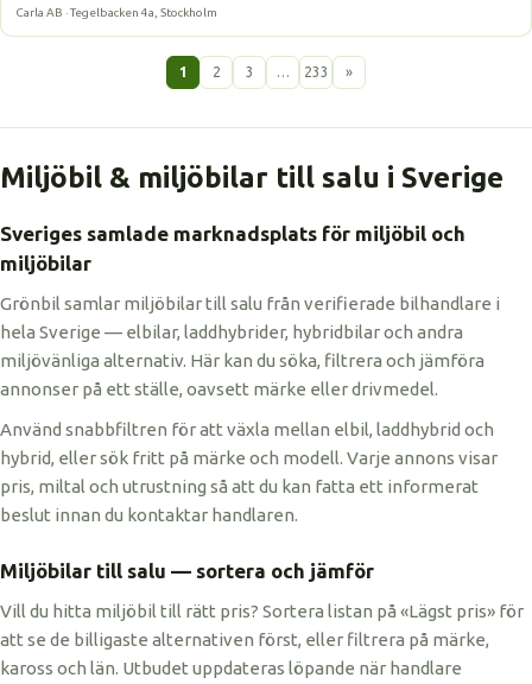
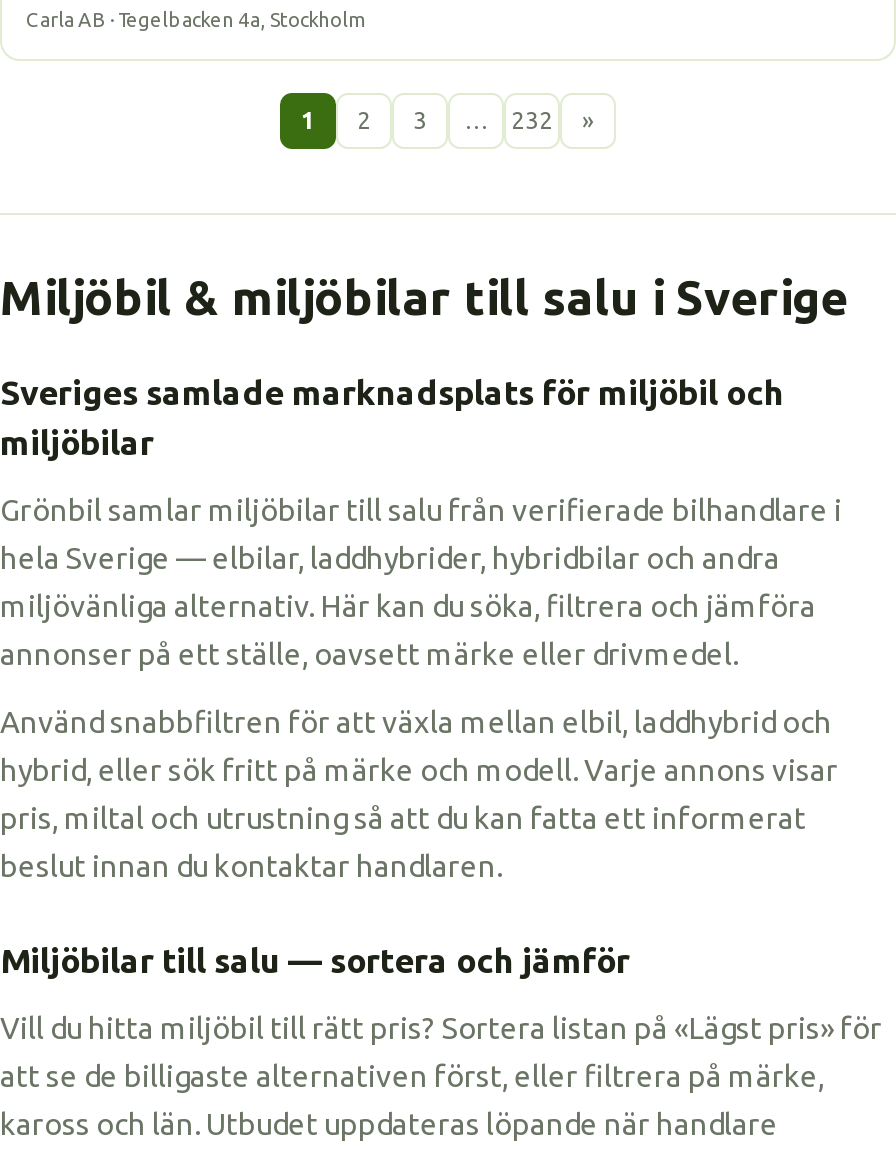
[303,64,328,80] 233 -> [511,107,553,133] 232

